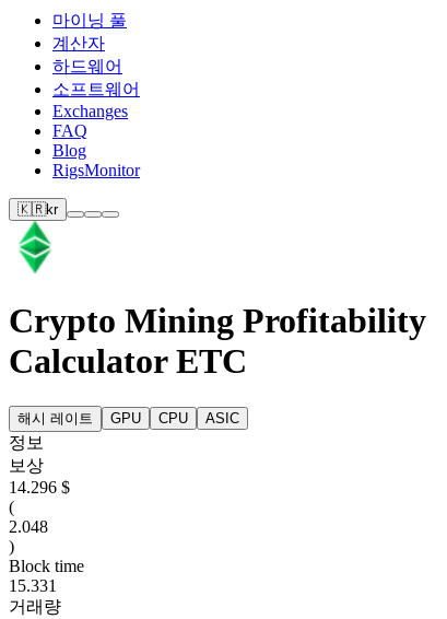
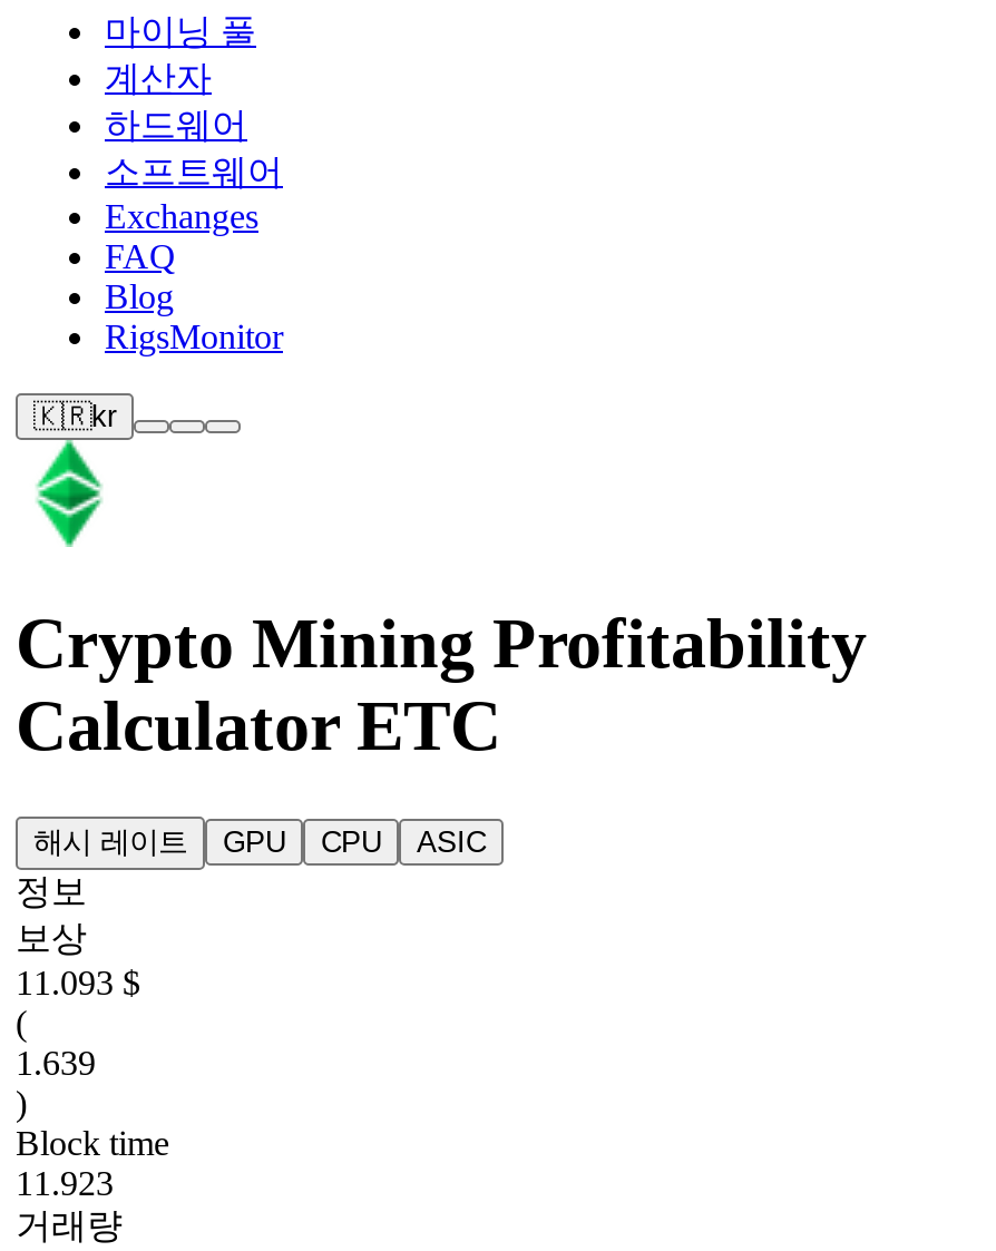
[9,478,70,496] 14.296 $ -> [16,963,140,1001] 11.093 $
[9,517,48,536] 2.048 -> [16,1044,96,1081] 1.639
[9,576,57,595] 15.331 -> [16,1164,114,1202] 11.923

